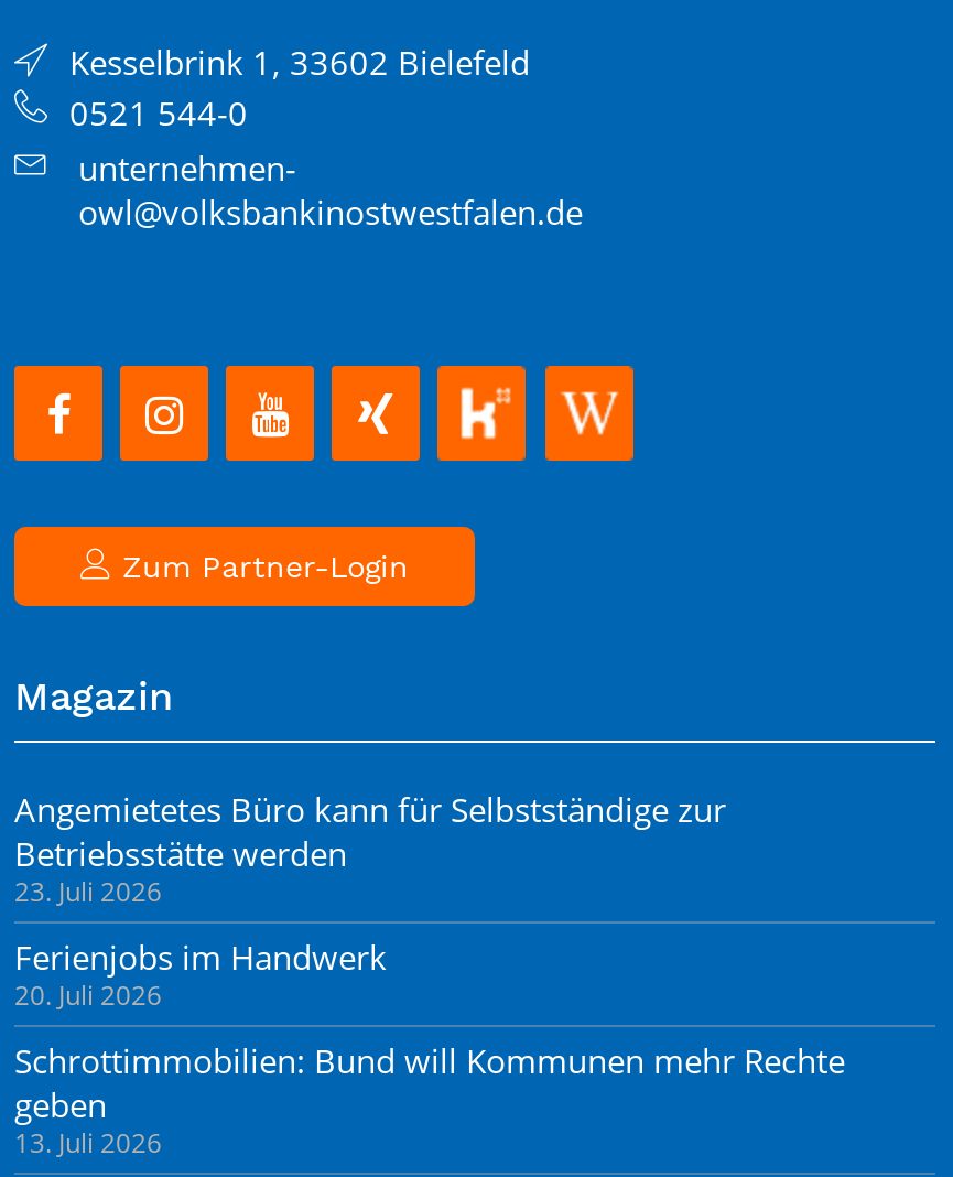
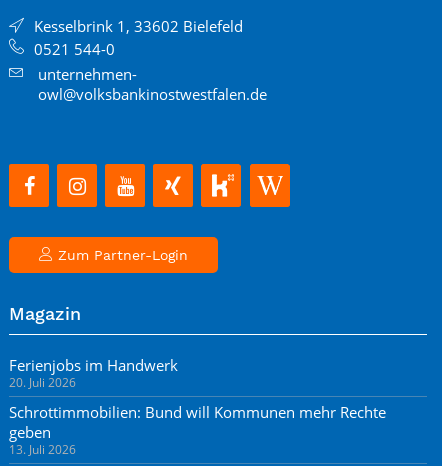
[14,787,726,910] Angemietetes Büro kann für Selbstständige zur | Betriebsstätte werden | 23. Juli 2026 -> none

